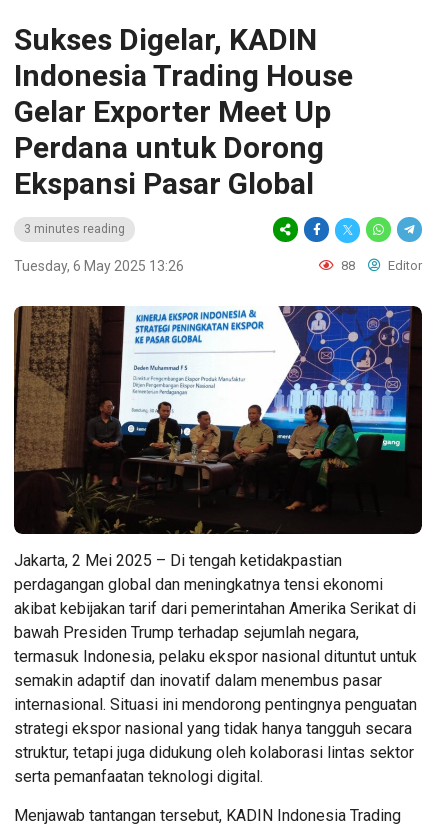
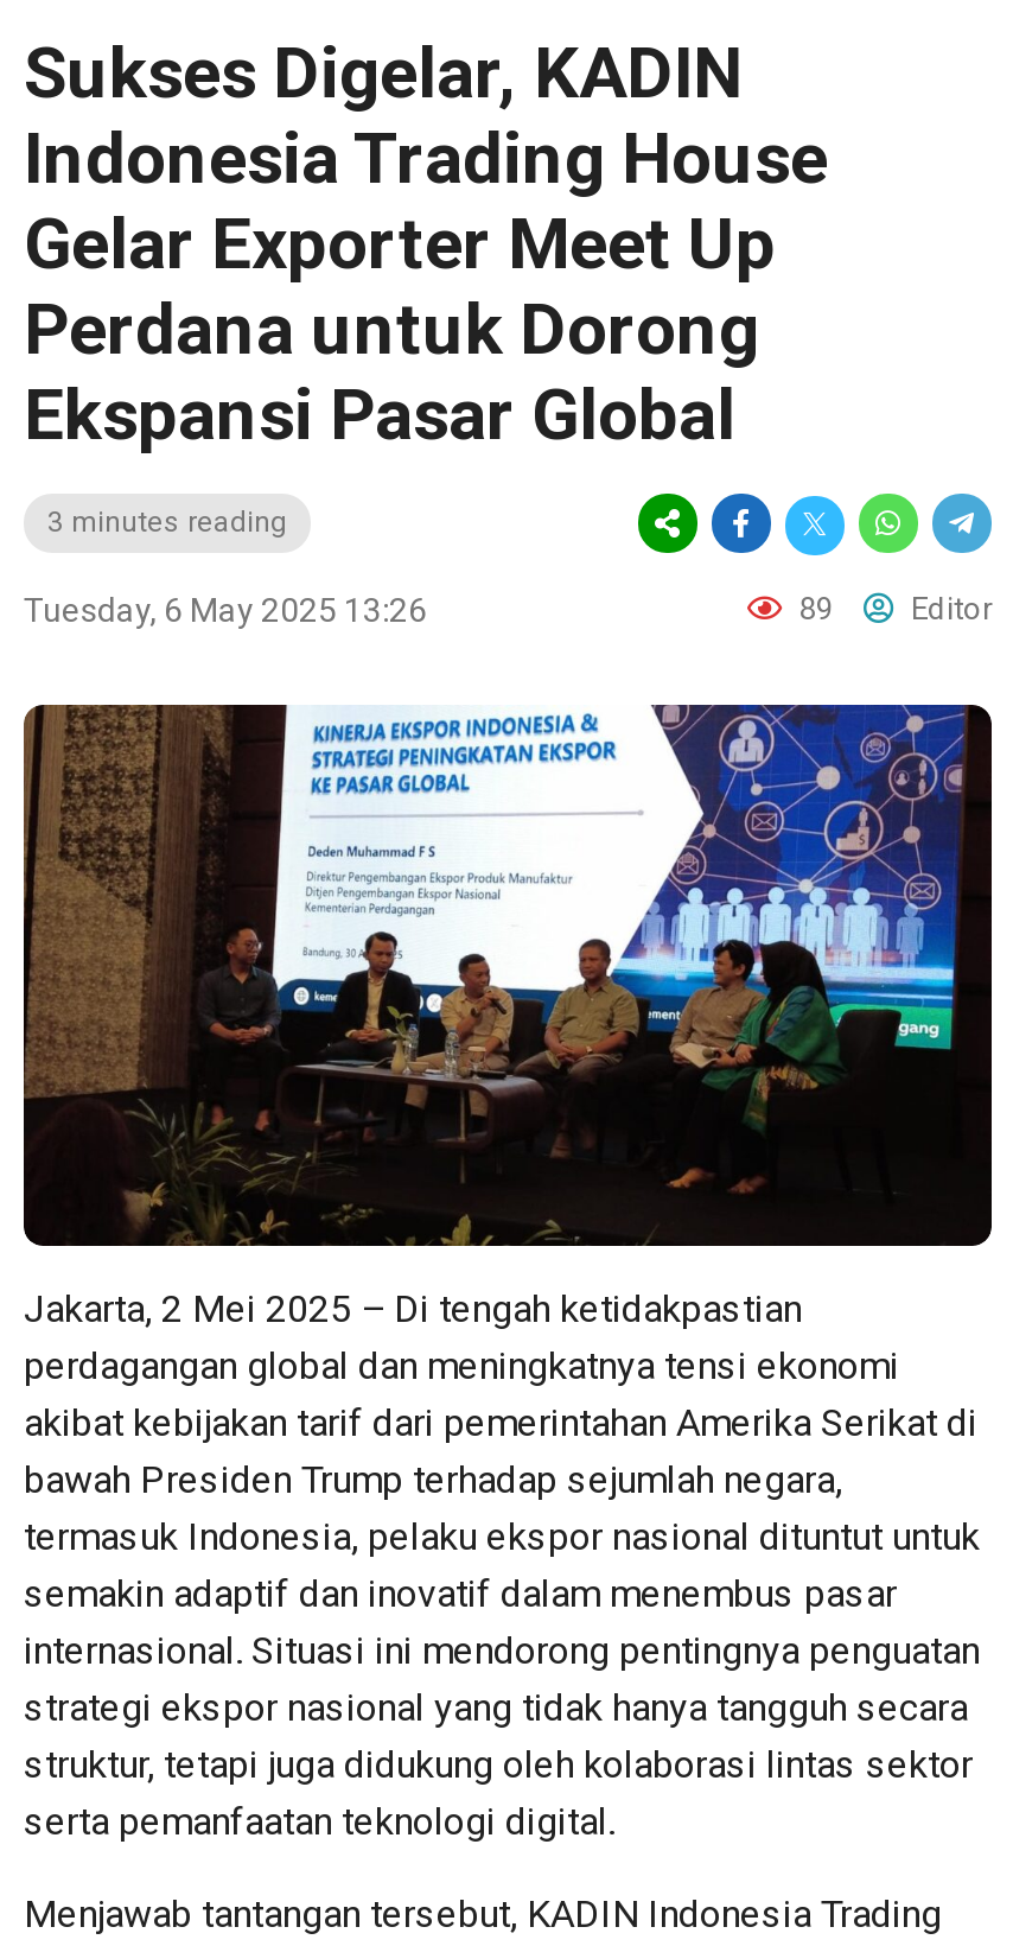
[338,258,422,273] 88 Editor -> [792,591,992,627] 89 Editor

